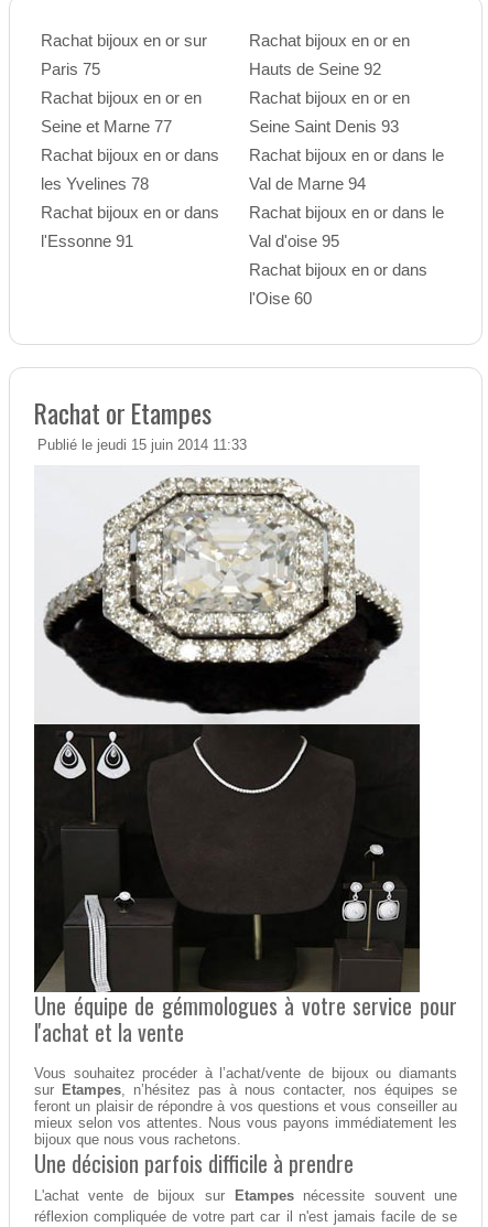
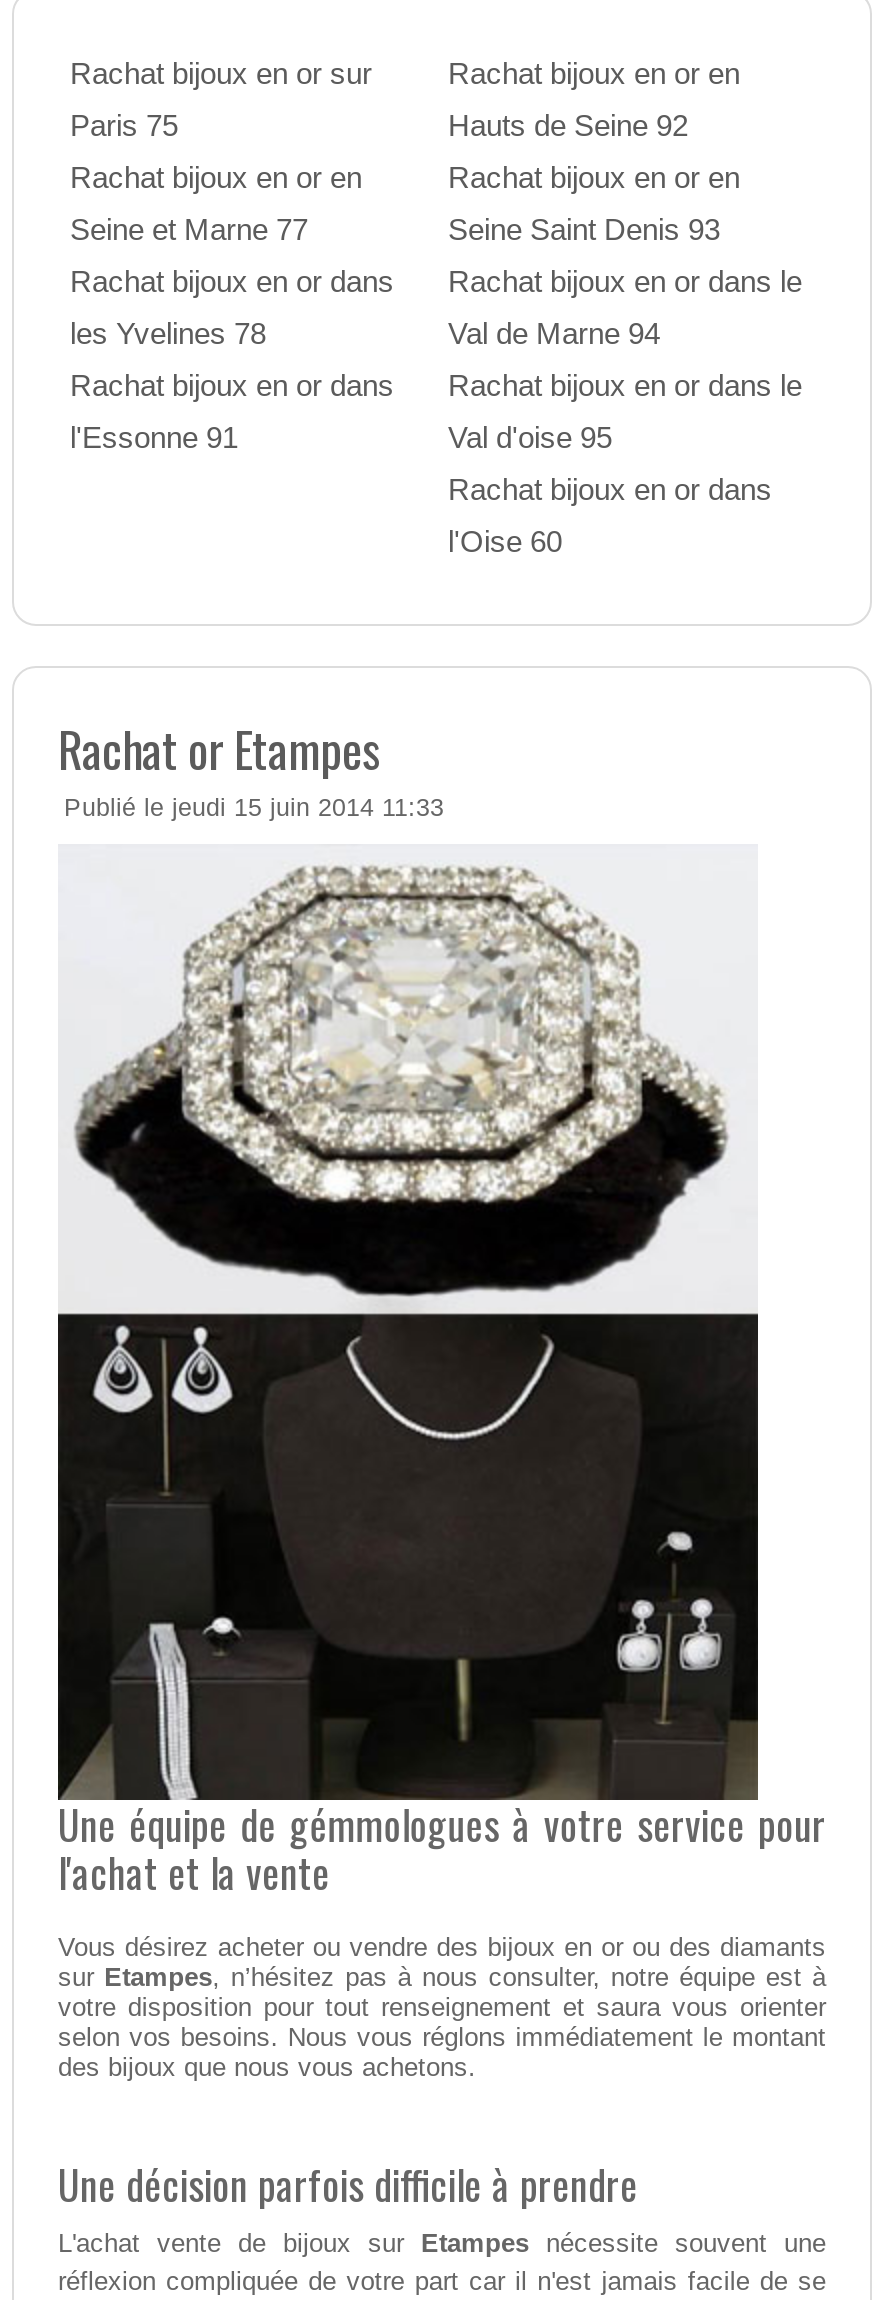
[34,1065,457,1148] Vous souhaitez procéder à l’achat/vente de bijoux ou diamants | sur Etampes, n’hésitez pas à nous contacter, nos équipes se | feront un plaisir de répondre à vos questions et vous conseiller au | mieux selon vos attentes. Nous vous payons immédiatement les | bijoux que nous vous rachetons. -> [58,1933,826,2083] Vous désirez acheter ou vendre des bijoux en or ou des diamants | sur Etampes, n’hésitez pas à nous consulter, notre équipe est à | votre disposition pour tout renseignement et saura vous orienter | selon vos besoins. Nous vous réglons immédiatement le montant | des bijoux que nous vous achetons.

